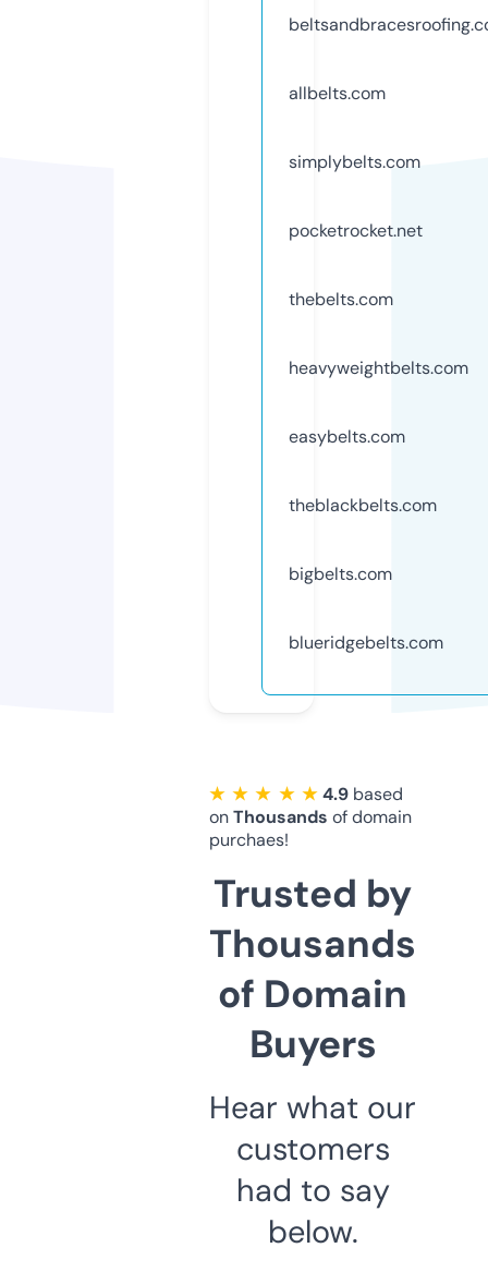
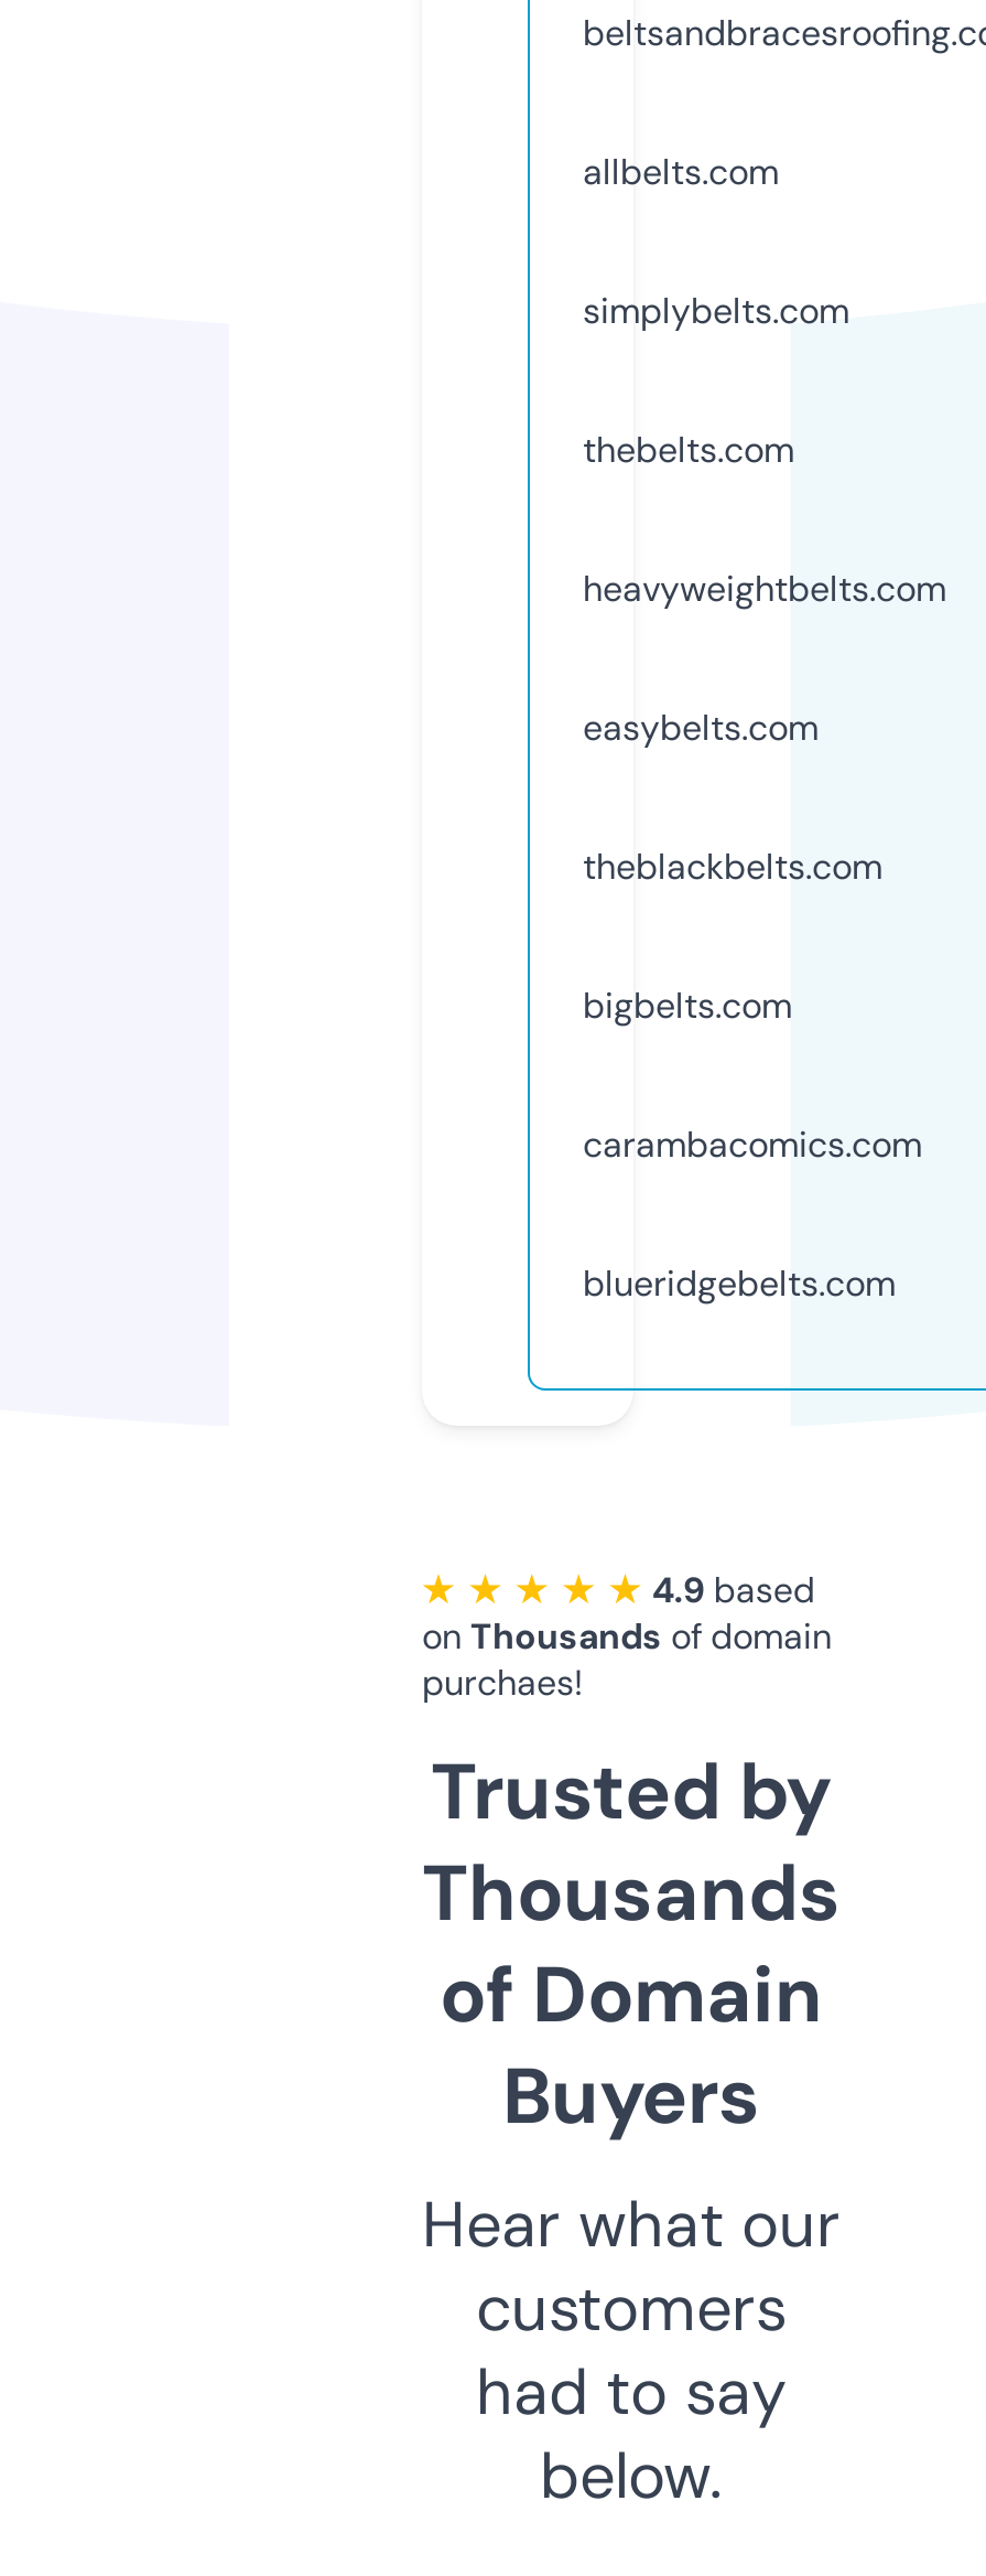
[289,219,423,242] pocketrocket.net -> none
moved [289,288,468,585] -> [583,426,946,1028]: thebelts.com | heavyweightbelts.com | easybelts.com | theblackbelts.com | bigbelts.com
none -> [583,1121,922,1167] carambacomics.com

